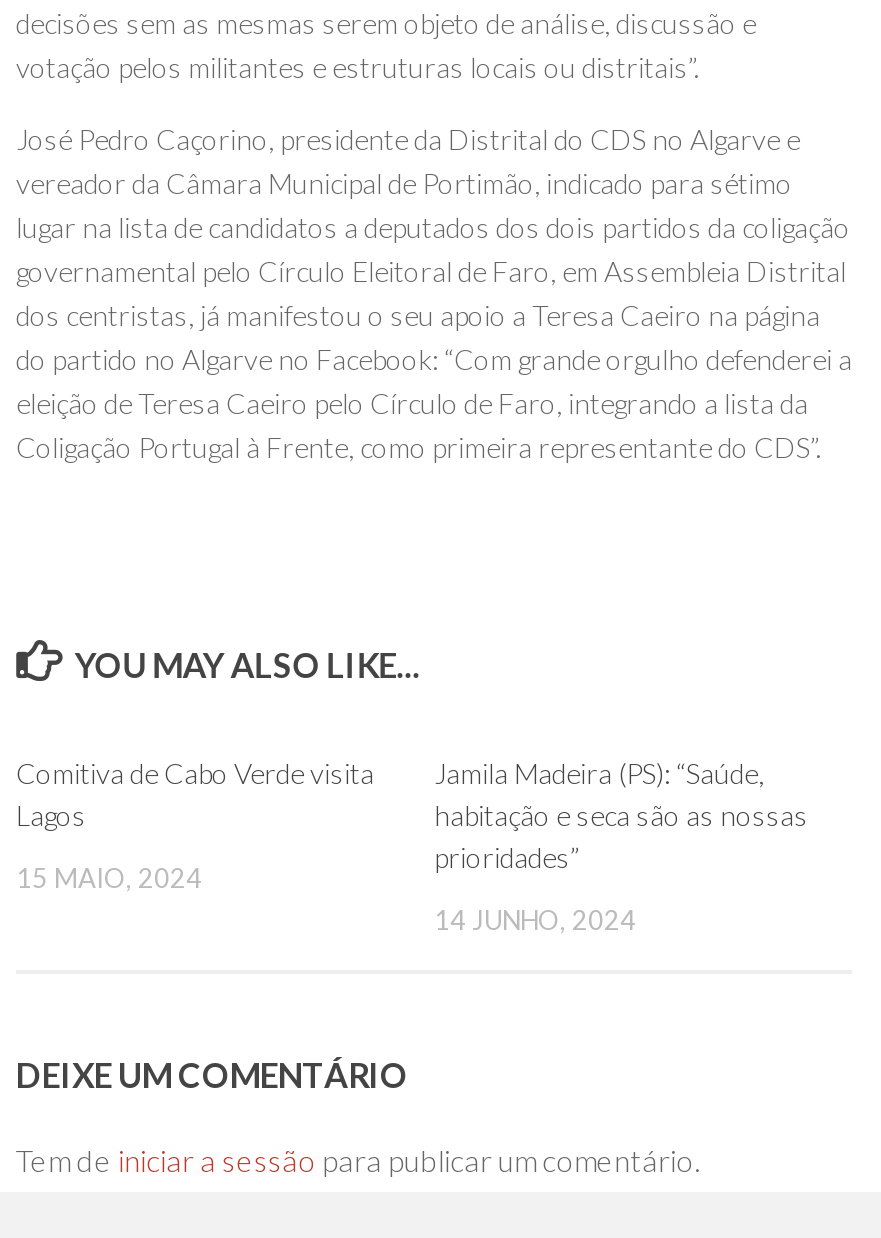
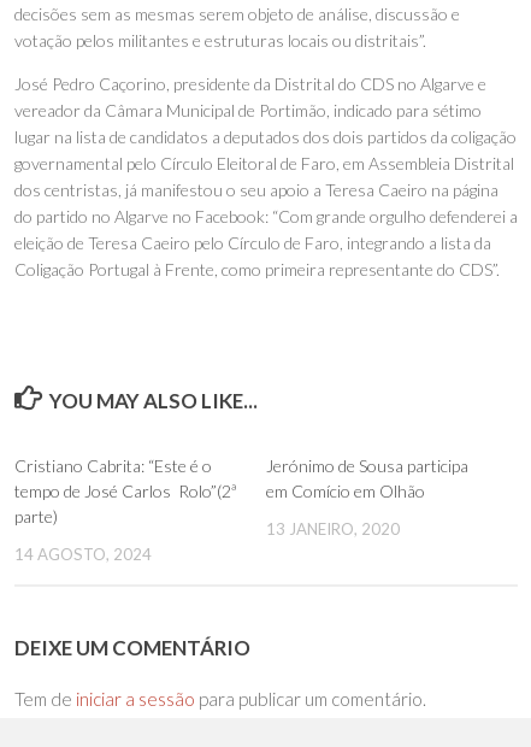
[16,756,374,832] Comitiva de Cabo Verde visita | Lagos -> [14,455,237,526] Cristiano Cabrita: “Este é o | tempo de José Carlos Rolo”(2ª | parte)
[434,756,808,874] Jamila Madeira (PS): “Saúde, | habitação e seca são as nossas | prioridades” -> [266,455,468,501] Jerónimo de Sousa participa | em Comício em Olhão
[16,862,202,894] 15 MAIO, 2024 -> [14,544,152,564] 14 AGOSTO, 2024
[434,904,636,936] 14 JUNHO, 2024 -> [266,519,400,538] 13 JANEIRO, 2020

